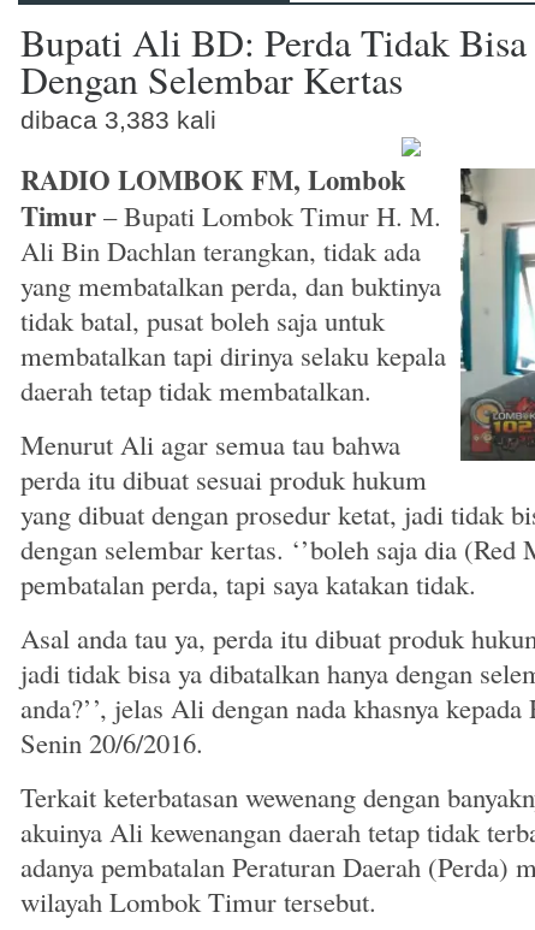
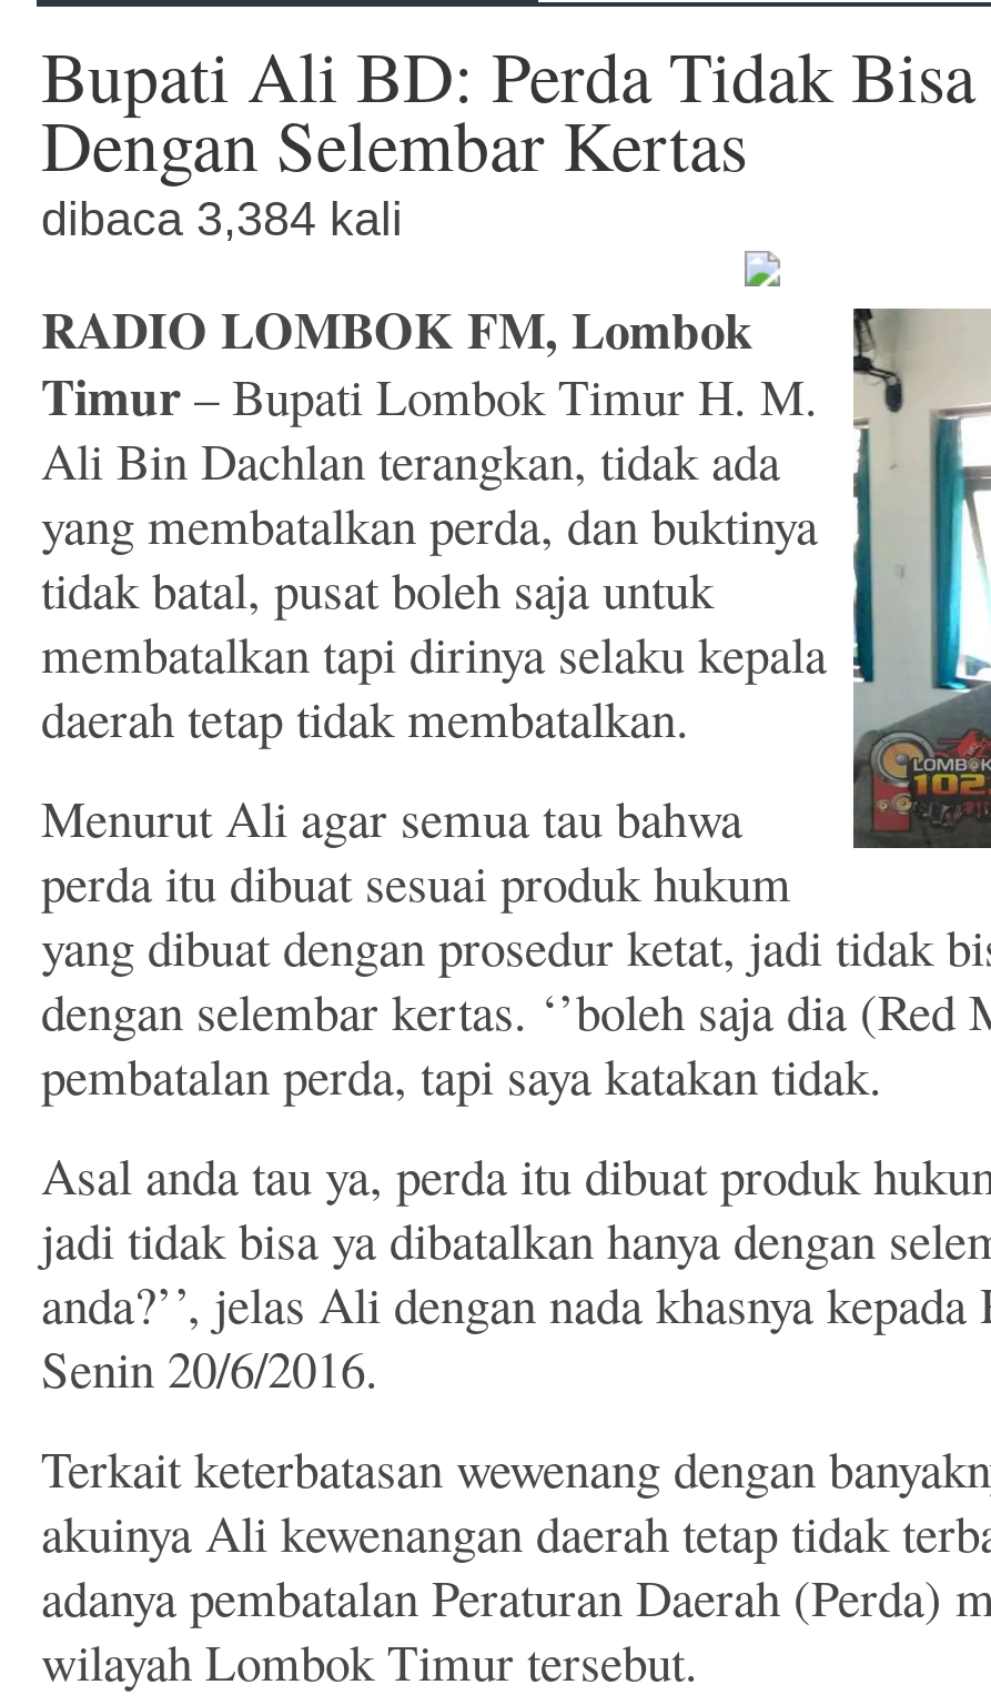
[20,106,216,135] dibaca 3,383 kali -> [41,193,403,246] dibaca 3,384 kali

